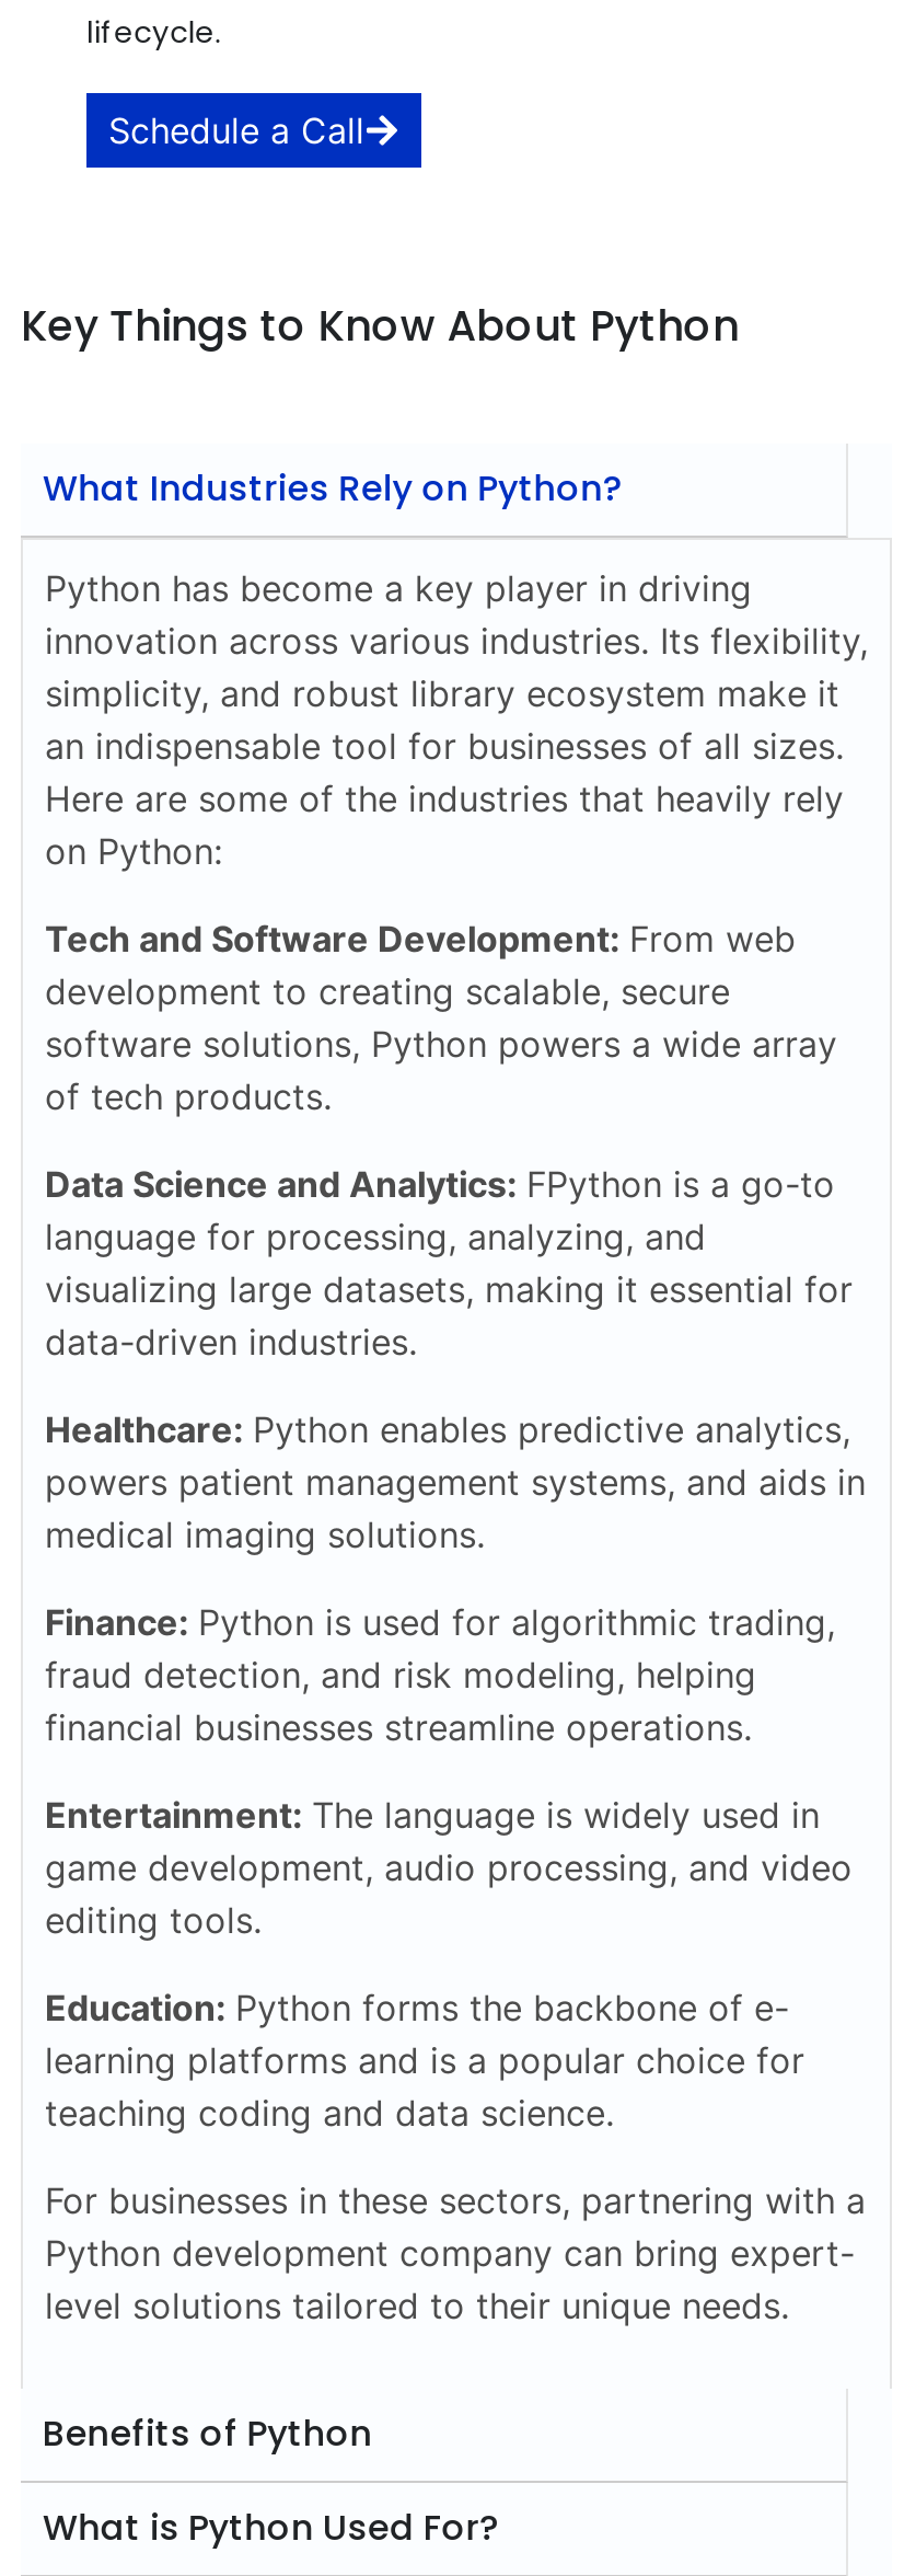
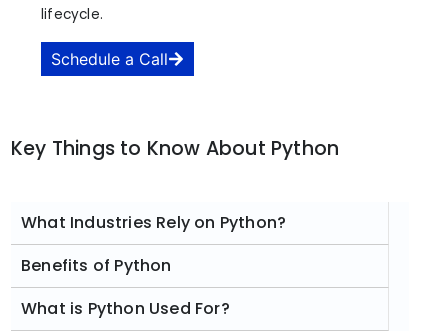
[45,565,868,2326] Python has become a key player in driving | innovation across various industries. Its flexibility, | simplicity, and robust library ecosystem make it | an indispensable tool for businesses of all sizes. | Here are some of the industries that heavily rely | on Python: | Tech and Software Development: From web | development to creating scalable, secure | software solutions, Python powers a wide array | of tech products. | Data Science and Analytics: FPython is a go-to | language for processing, analyzing, and | visualizing large datasets, making it essential for | data-driven industries. | Healthcare: Python enables predictive analytics, | powers patient management systems, and aids in | medical imaging solutions. | Finance: Python is used for algorithmic trading, | fraud detection, and risk modeling, helping | financial businesses streamline operations. | Entertainment: The language is widely used in | game development, audio processing, and video | editing tools. | Education: Python forms the backbone of e- | learning platforms and is a popular choice for | teaching coding and data science. | For businesses in these sectors, partnering with a | Python development company can bring expert- | level solutions tailored to their unique needs. -> none

